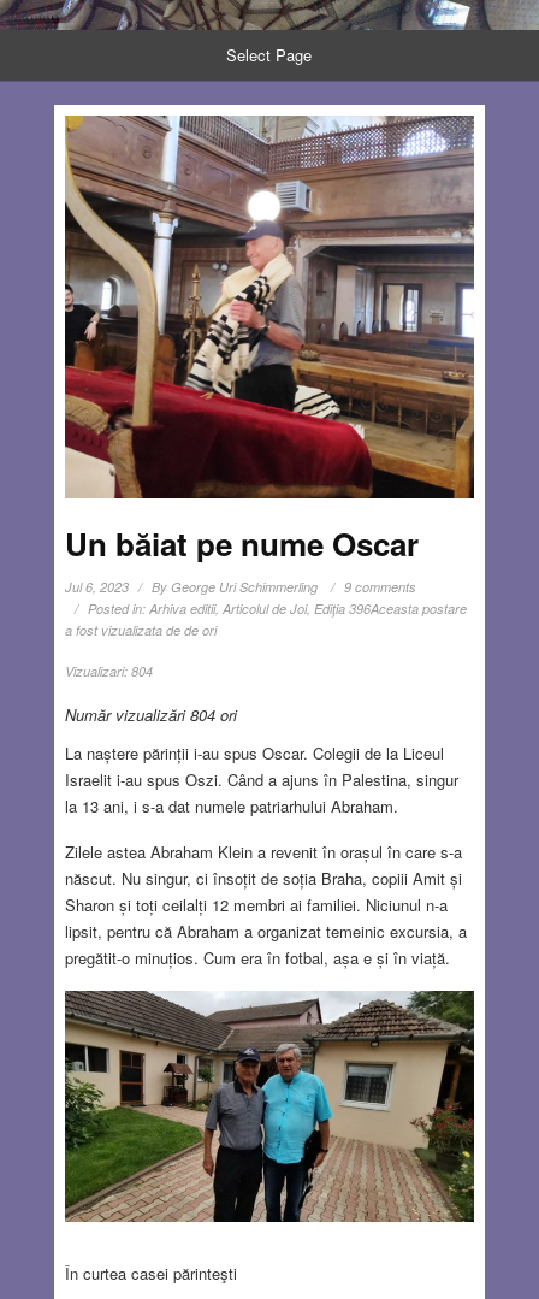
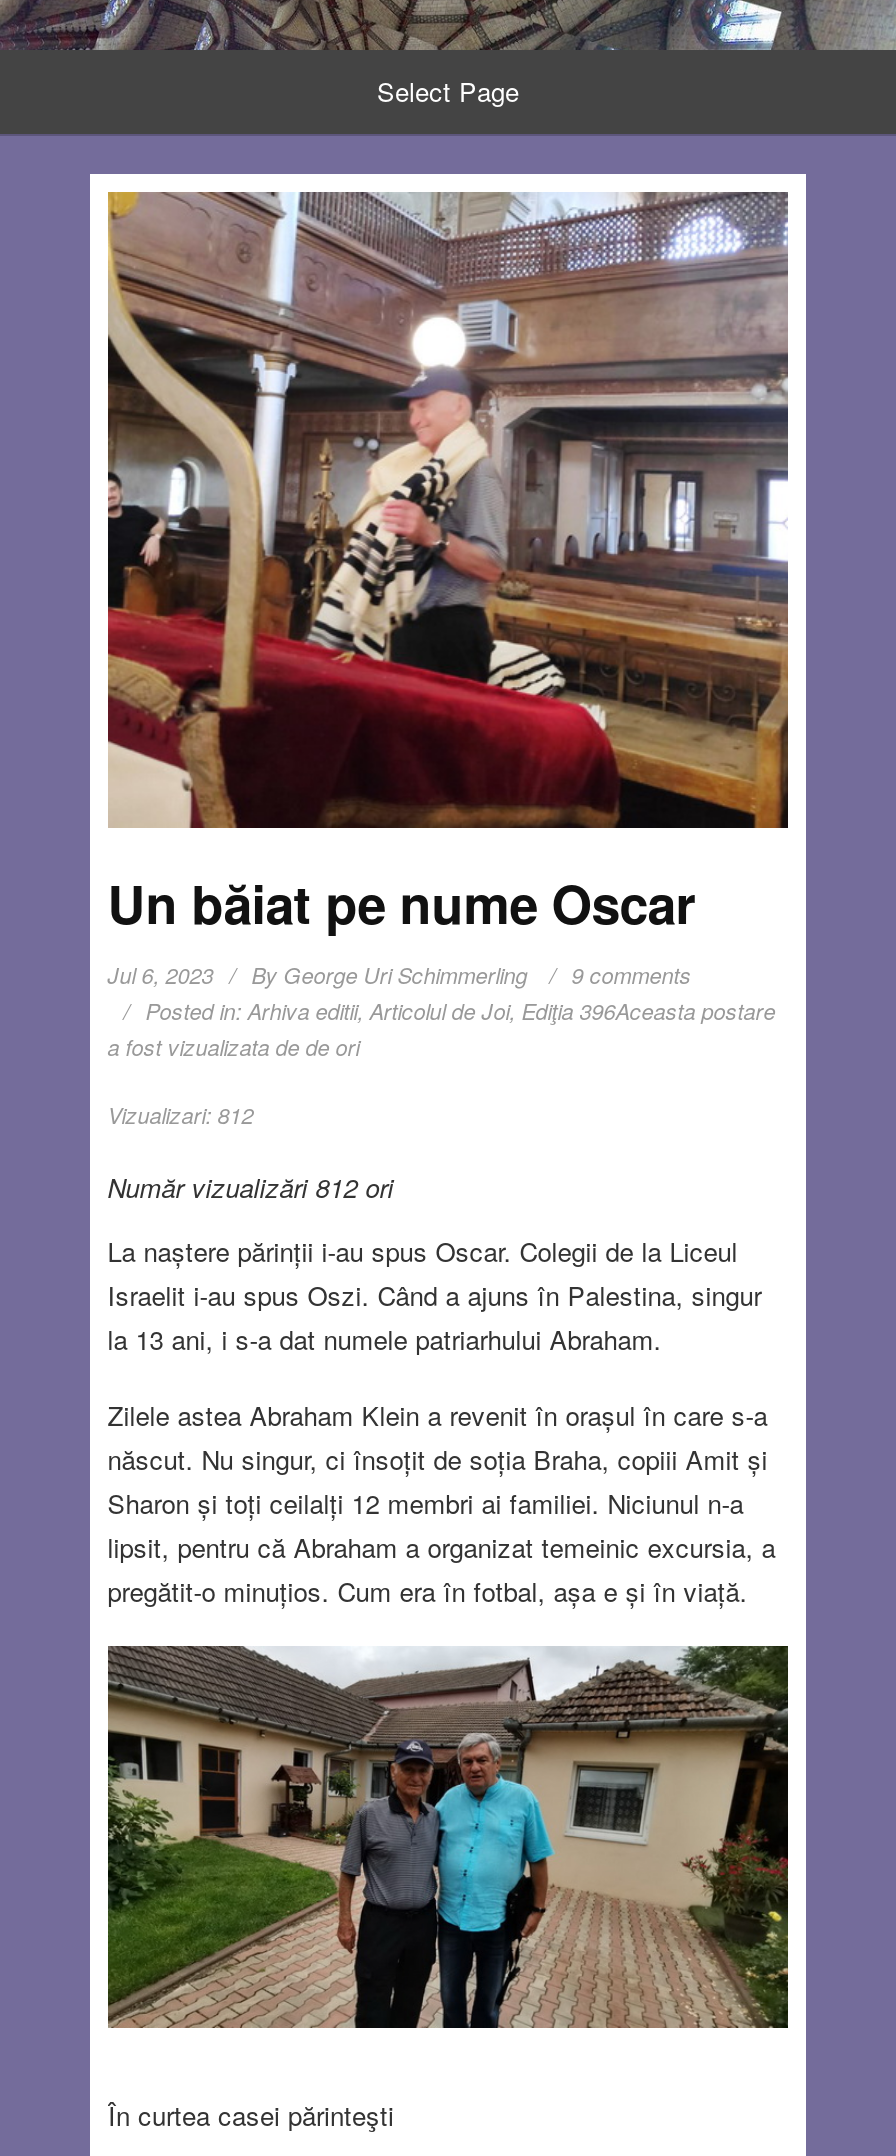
[65,662,153,680] Vizualizari: 804 -> [108,1099,254,1129] Vizualizari: 812
[65,703,237,726] Număr vizualizări 804 ori -> [108,1167,394,1205] Număr vizualizări 812 ori

